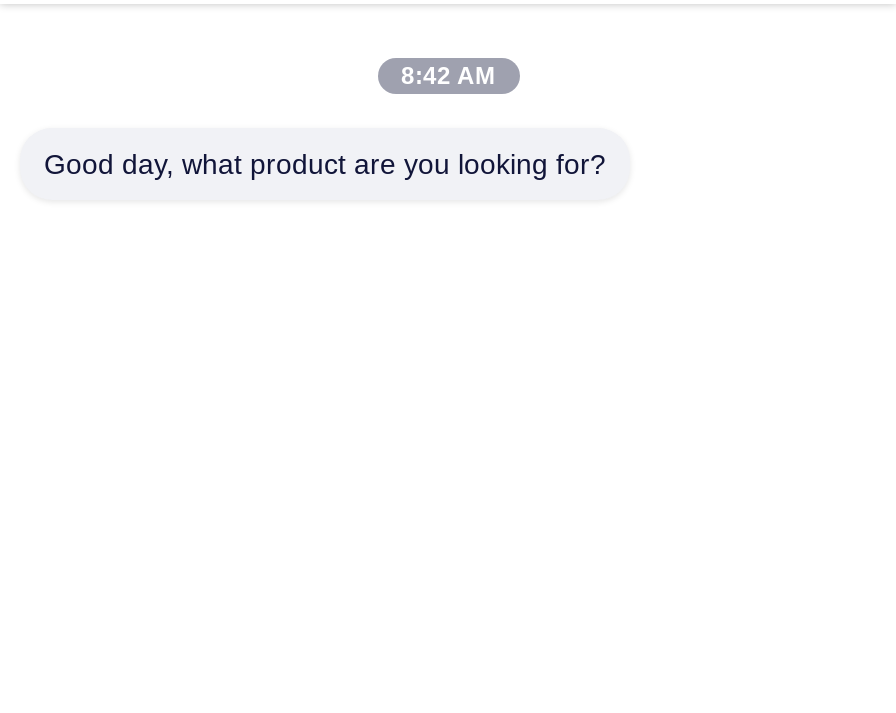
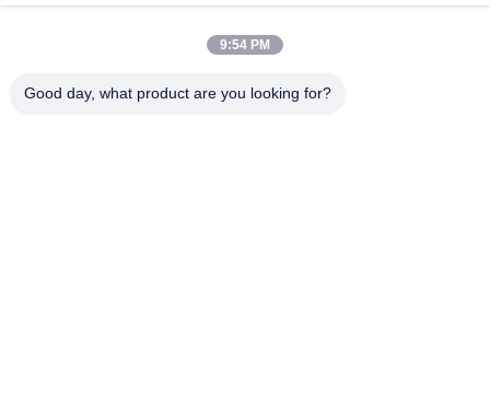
[401,62,495,90] 8:42 AM -> [220,37,270,52] 9:54 PM

